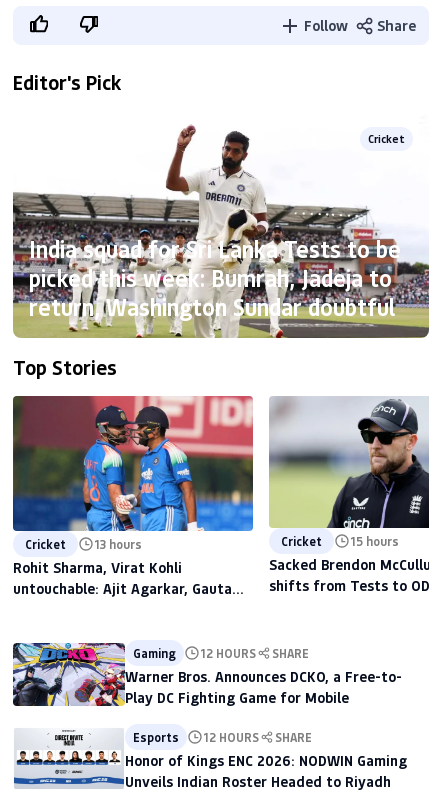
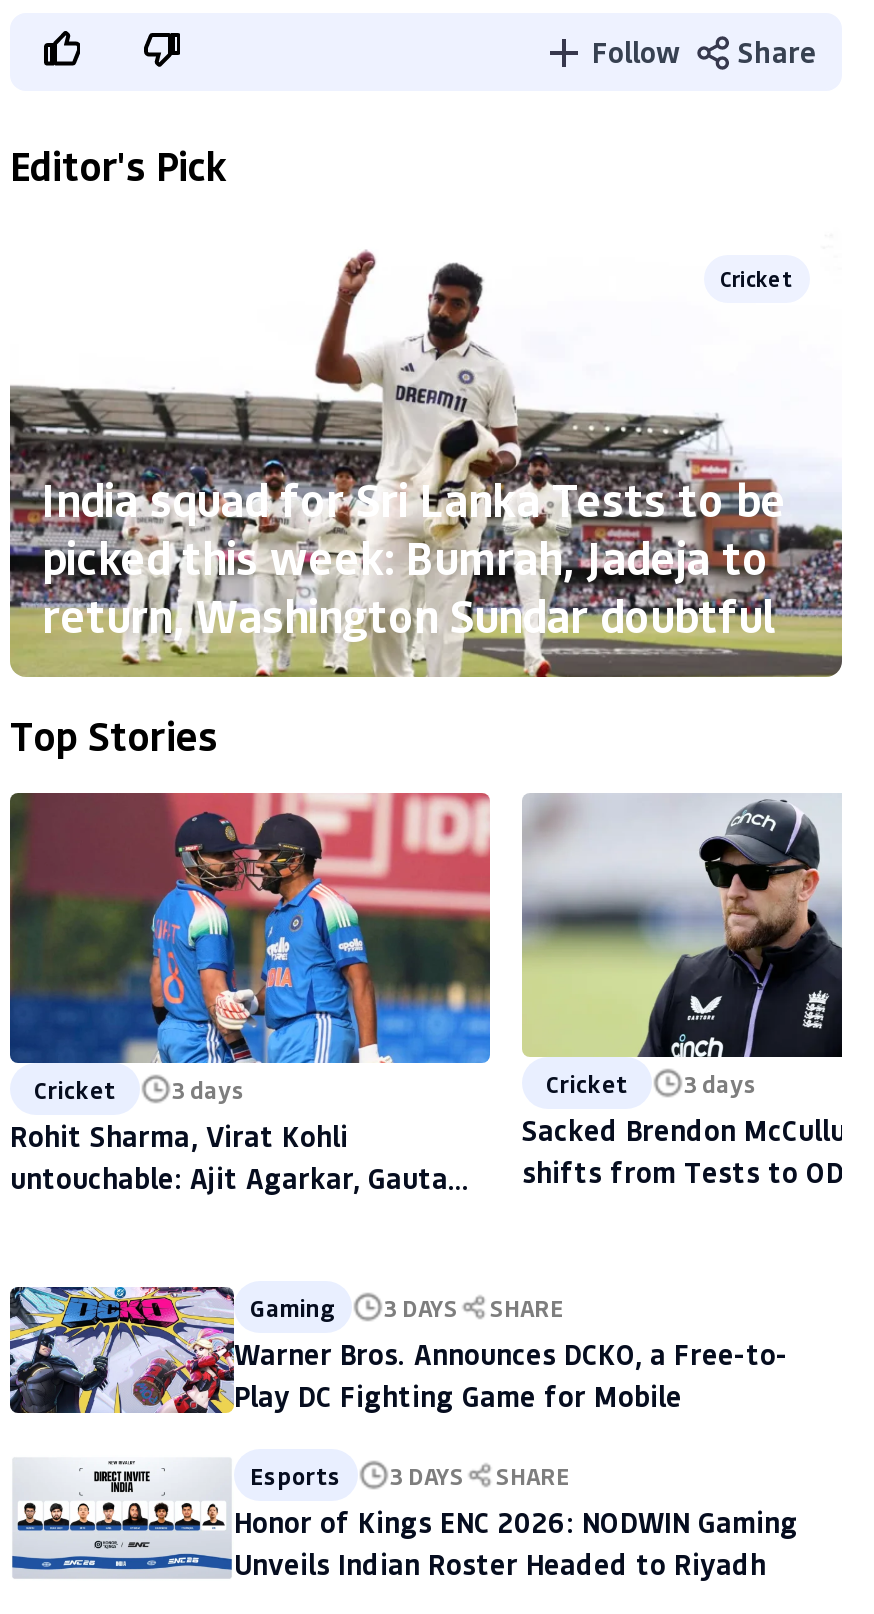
[25,536,142,552] Cricket 13 hours -> [34,1074,246,1106] Cricket 3 days
[281,533,399,549] Cricket 15 hours -> [546,1066,758,1098] Cricket 3 days
[133,645,309,661] Gaming 12 HOURS SHARE -> [250,1292,564,1324] Gaming 3 DAYS SHARE
[133,729,312,745] Esports 12 HOURS SHARE -> [250,1460,570,1492] Esports 3 DAYS SHARE

